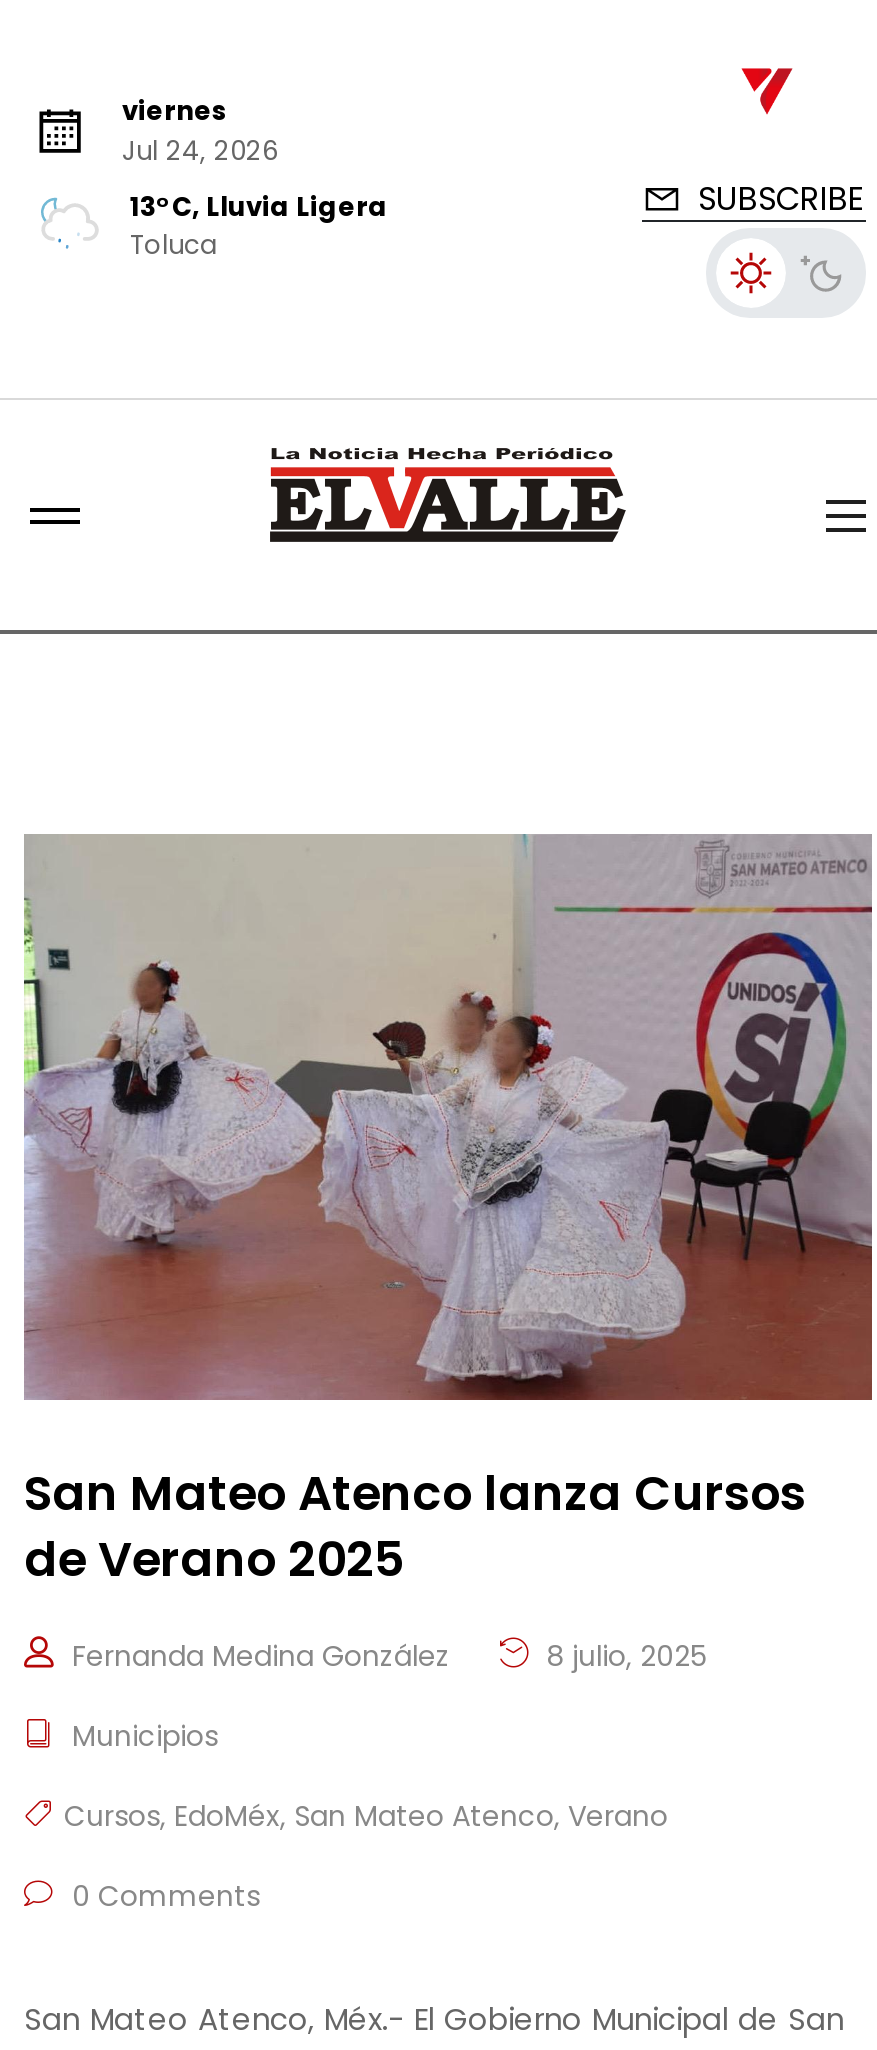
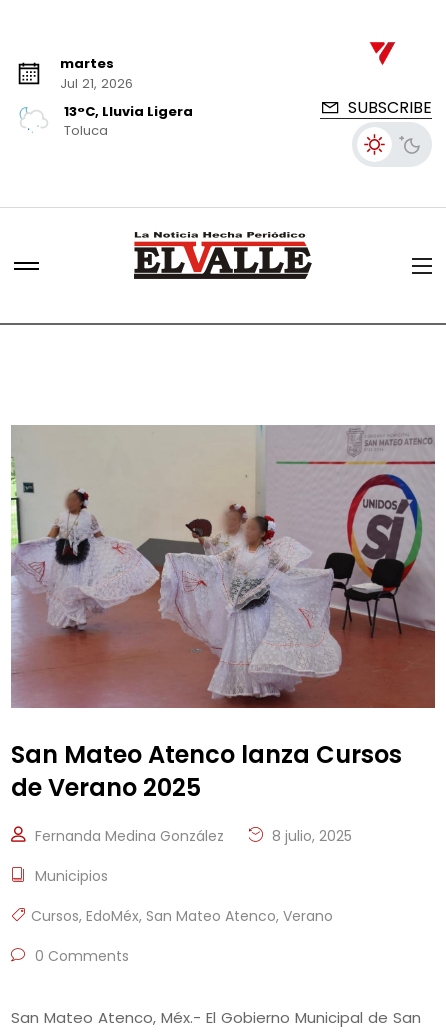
[122,91,278,169] viernes | Jul 24, 2026 -> [60,54,133,93] martes | Jul 21, 2026

